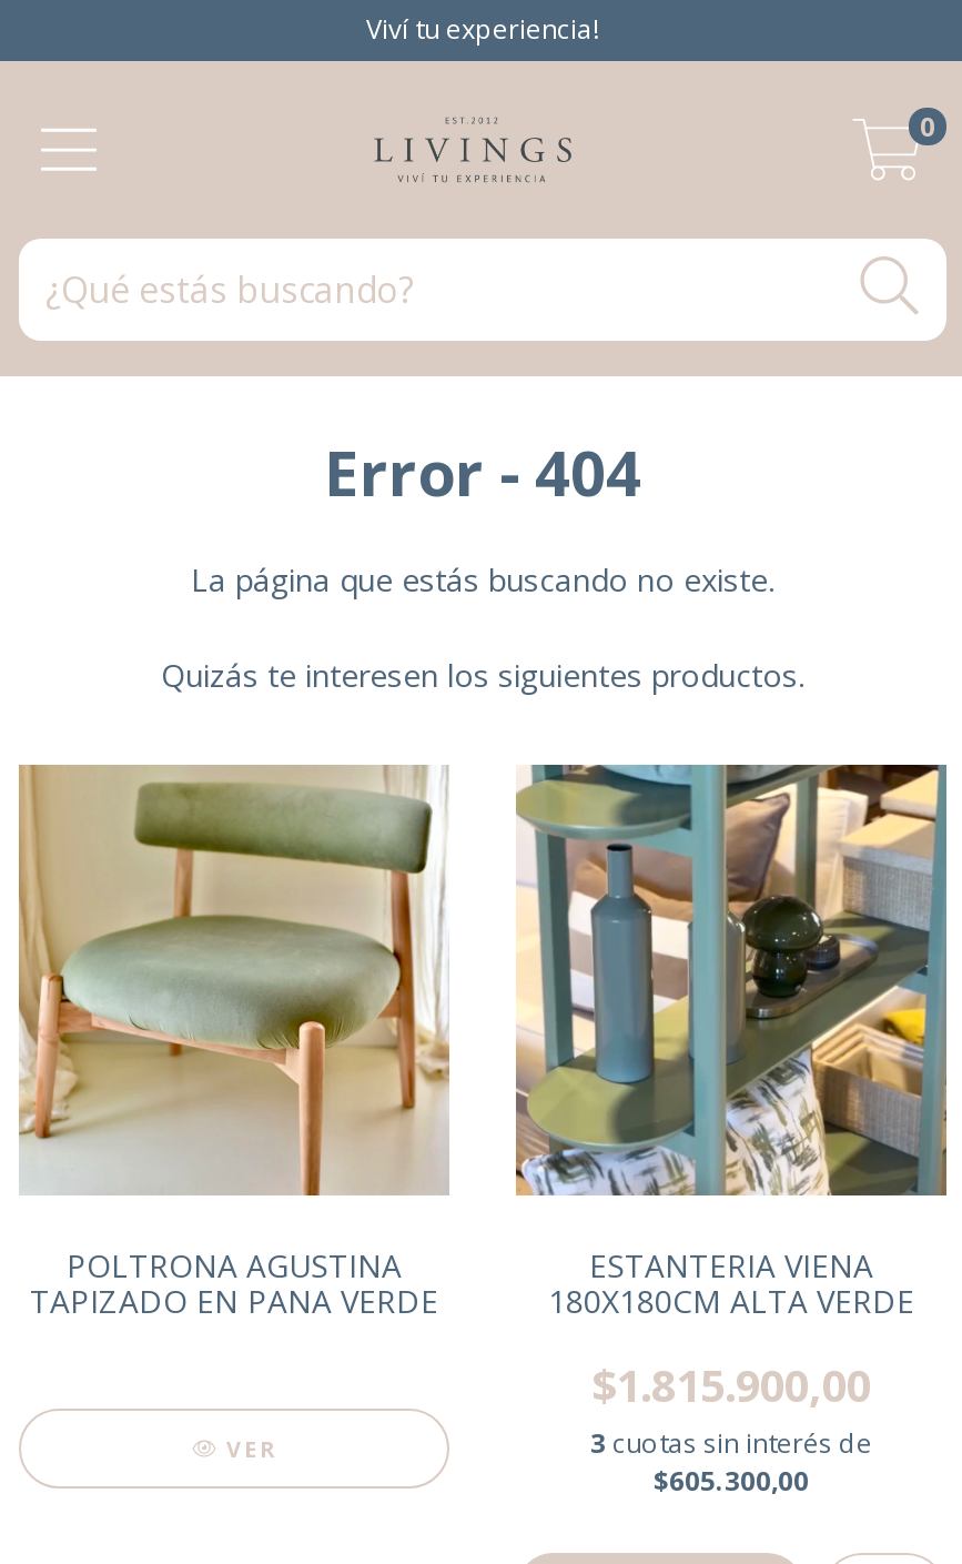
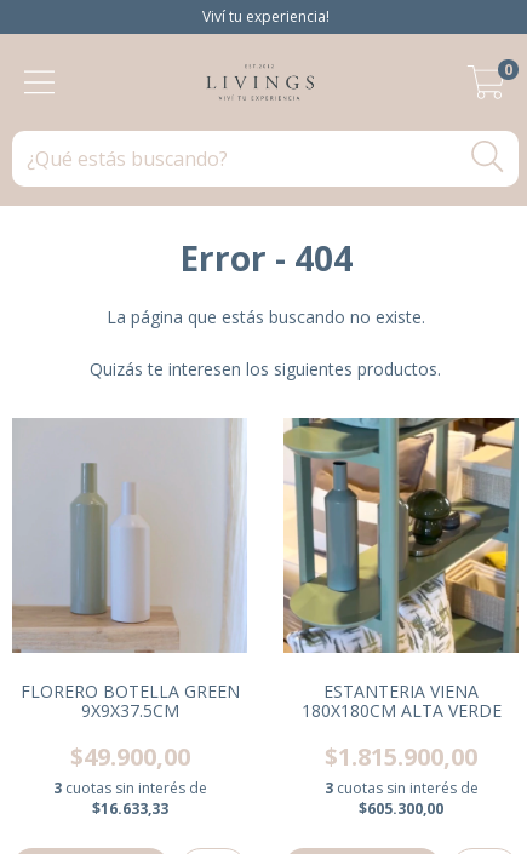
[17,765,452,1322] [image] | POLTRONA AGUSTINA | TAPIZADO EN PANA VERDE -> [12,418,247,722] [image] | FLORERO BOTELLA GREEN | 9X9X37.5CM
[226,1433,277,1464] VER -> [53,740,207,819] $49.900,00 | 3 cuotas sin interés de | $16.633,33

